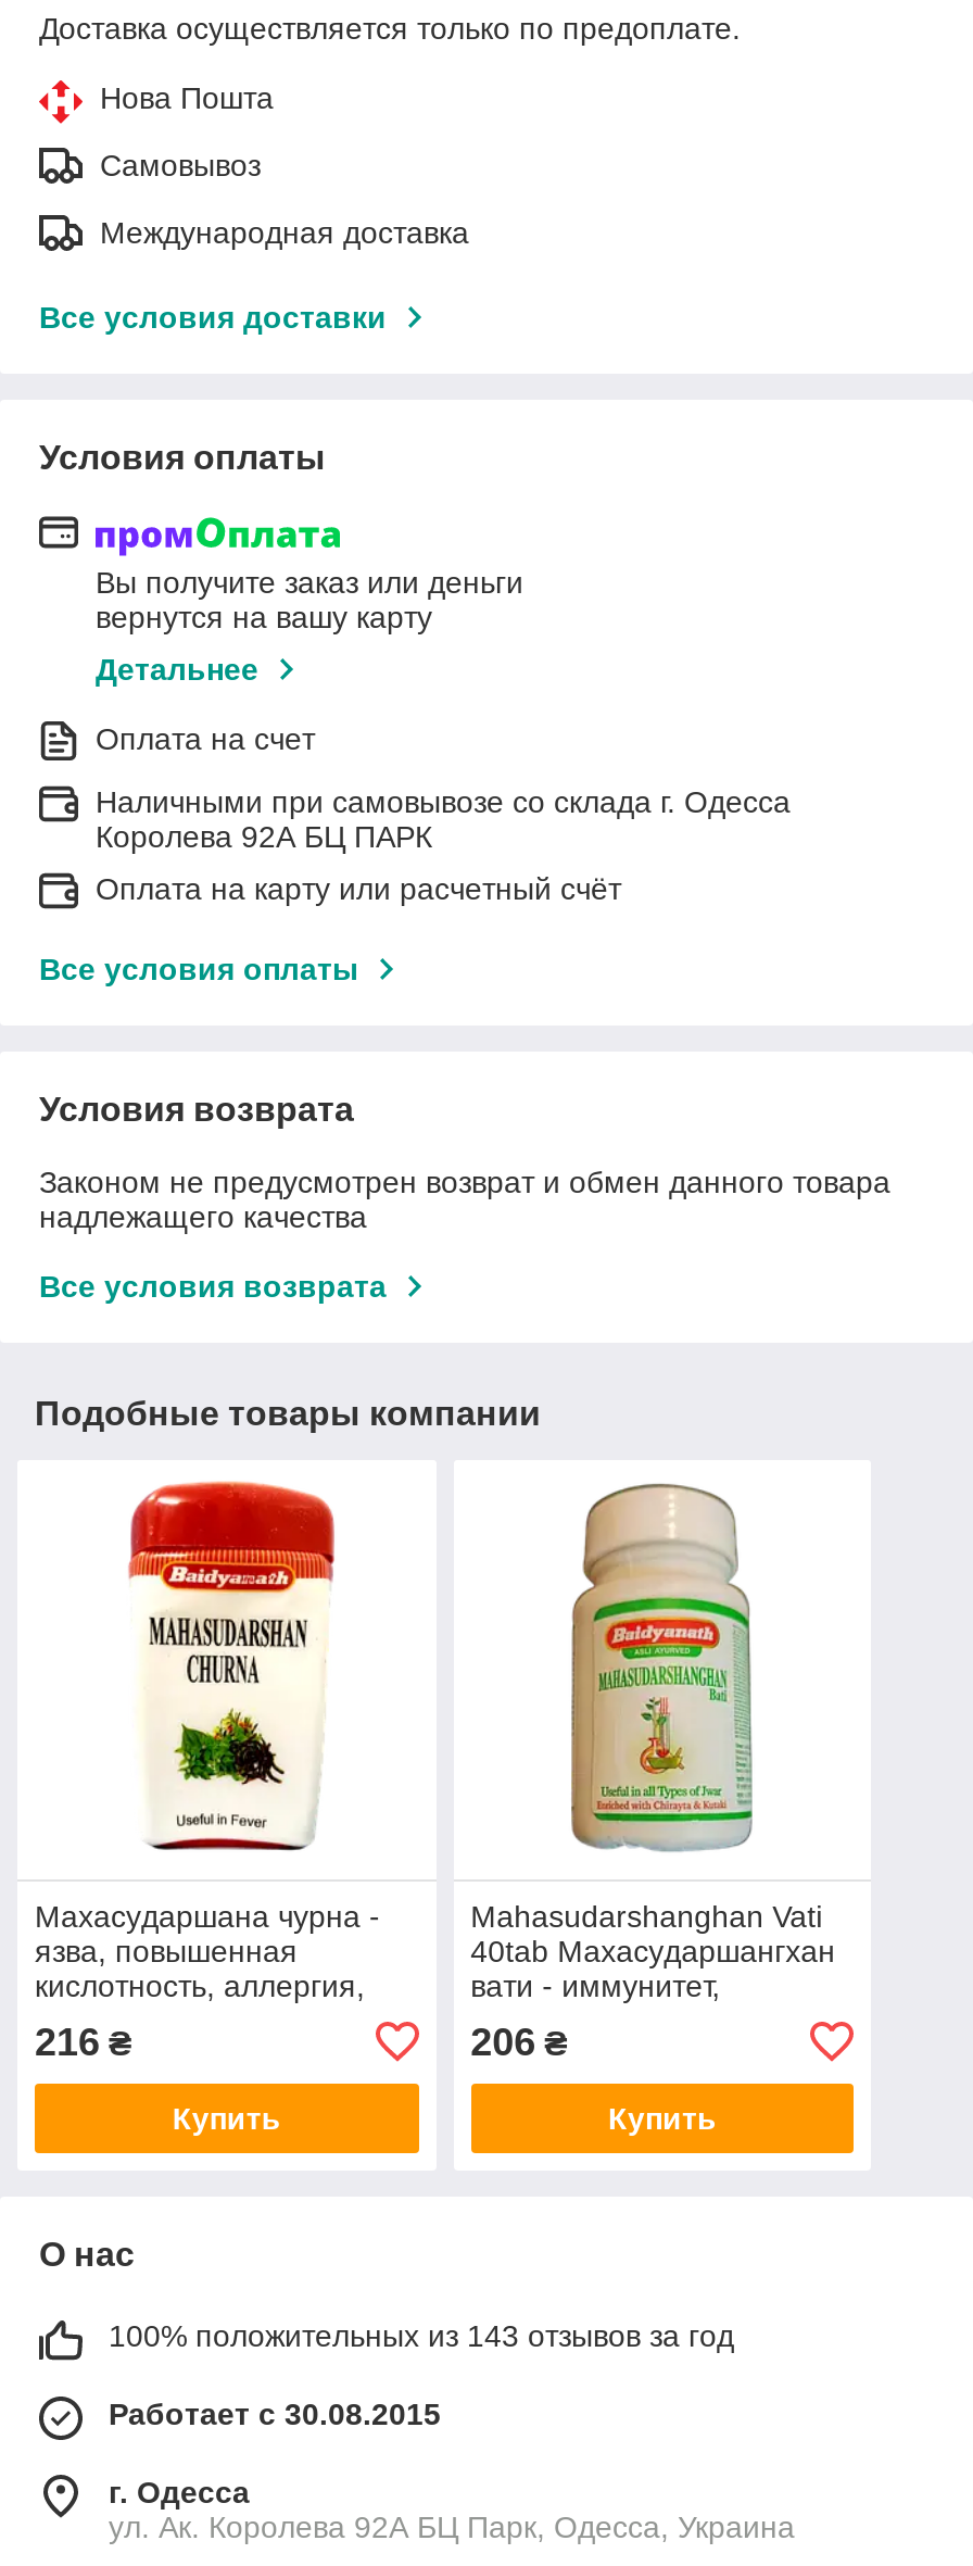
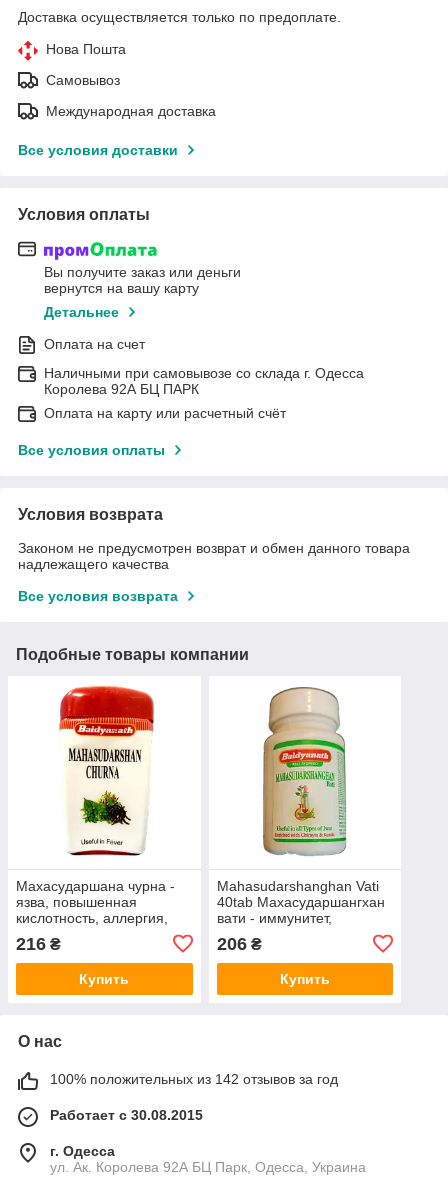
[109,2318,734,2353] 100% положительных из 143 отзывов за год -> [50,1071,338,1087] 100% положительных из 142 отзывов за год

